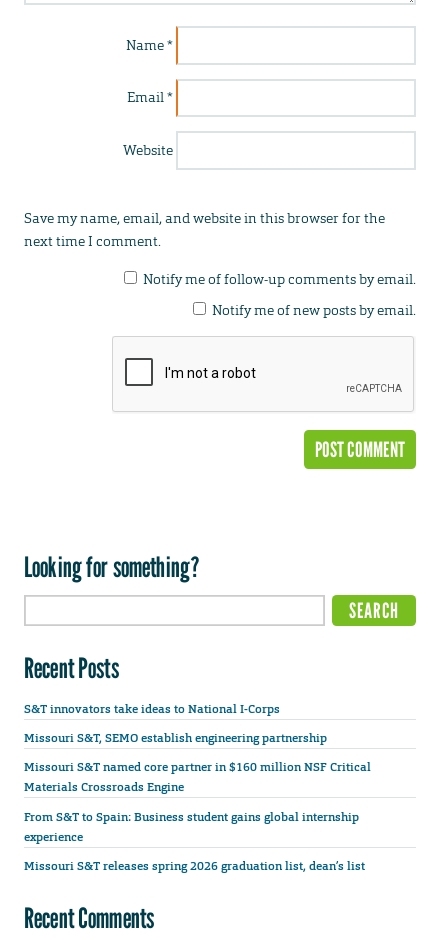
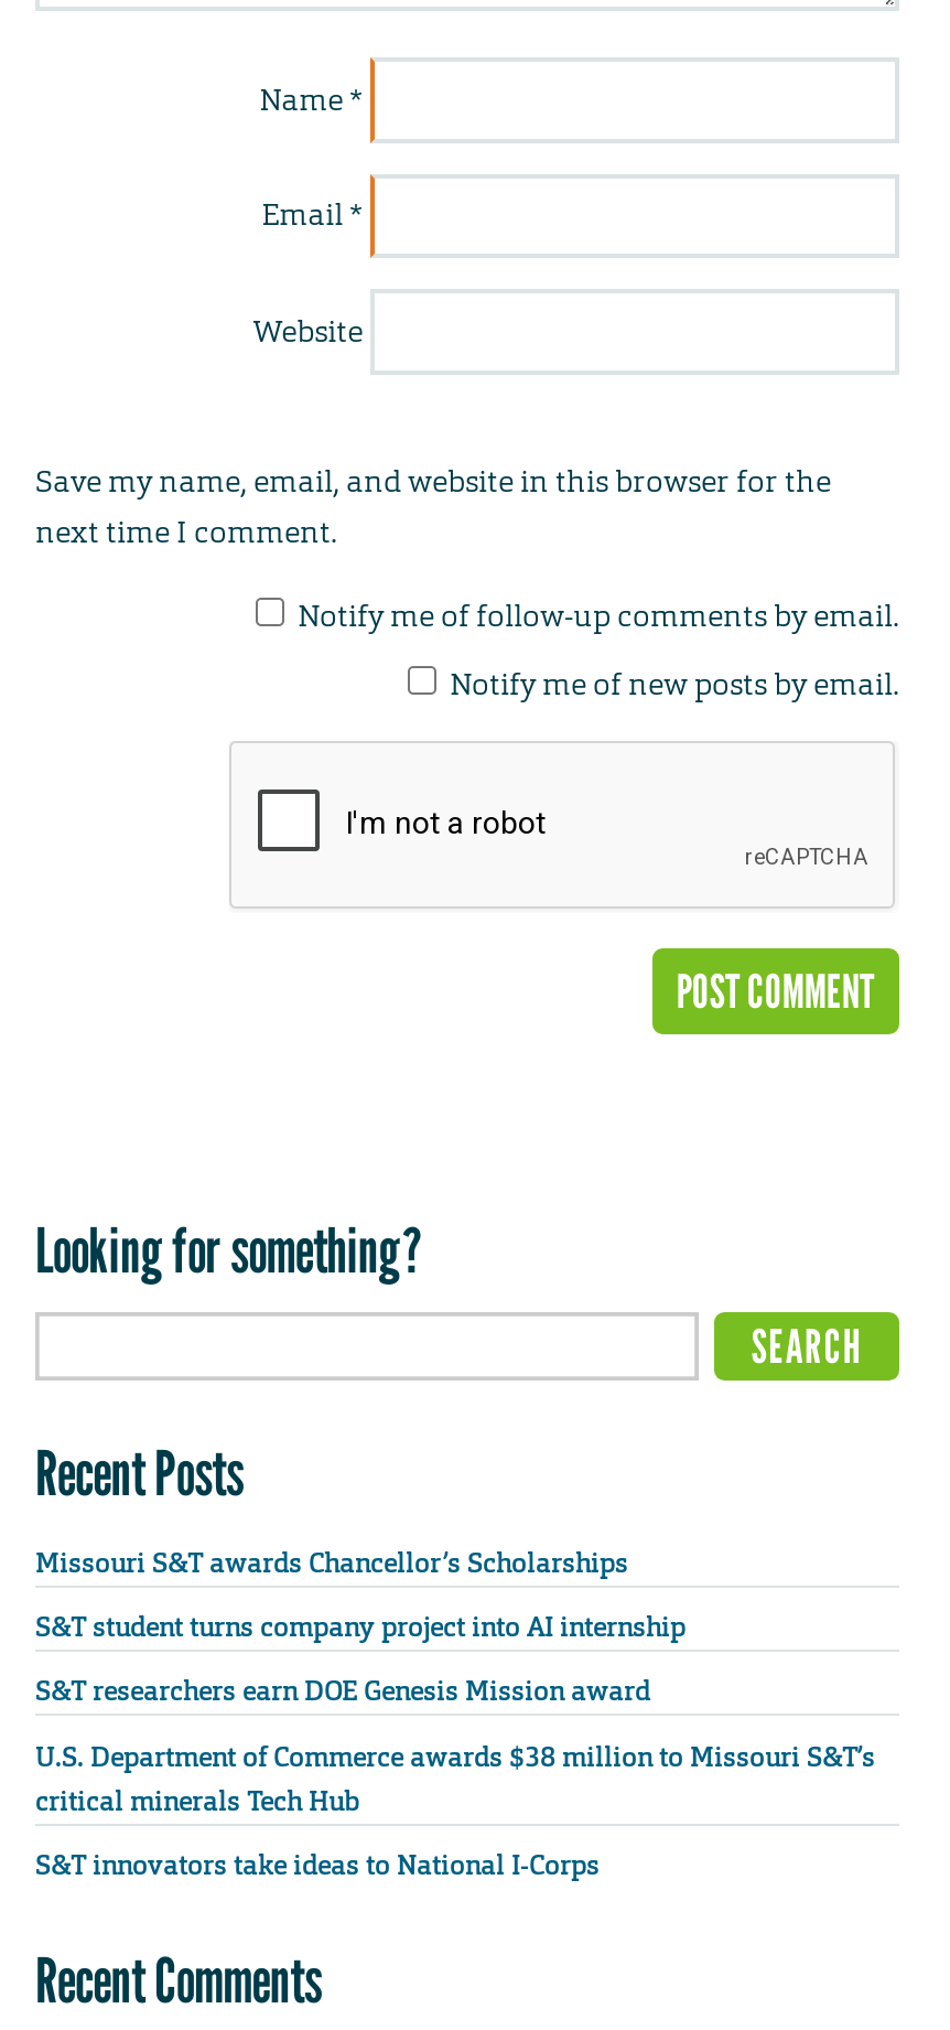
none -> [35,1547,875,1819] Missouri S&T awards Chancellor’s Scholarships | S&T student turns company project into AI internship | S&T researchers earn DOE Genesis Mission award | U.S. Department of Commerce awards $38 million to Missouri S&T’s | critical minerals Tech Hub
moved [24,701,280,717] -> [35,1847,600,1883]: S&T innovators take ideas to National I-Corps
[24,730,371,874] Missouri S&T, SEMO establish engineering partnership | Missouri S&T named core partner in $160 million NSF Critical | Materials Crossroads Engine | From S&T to Spain: Business student gains global internship | experience | Missouri S&T releases spring 2026 graduation list, dean’s list -> none

